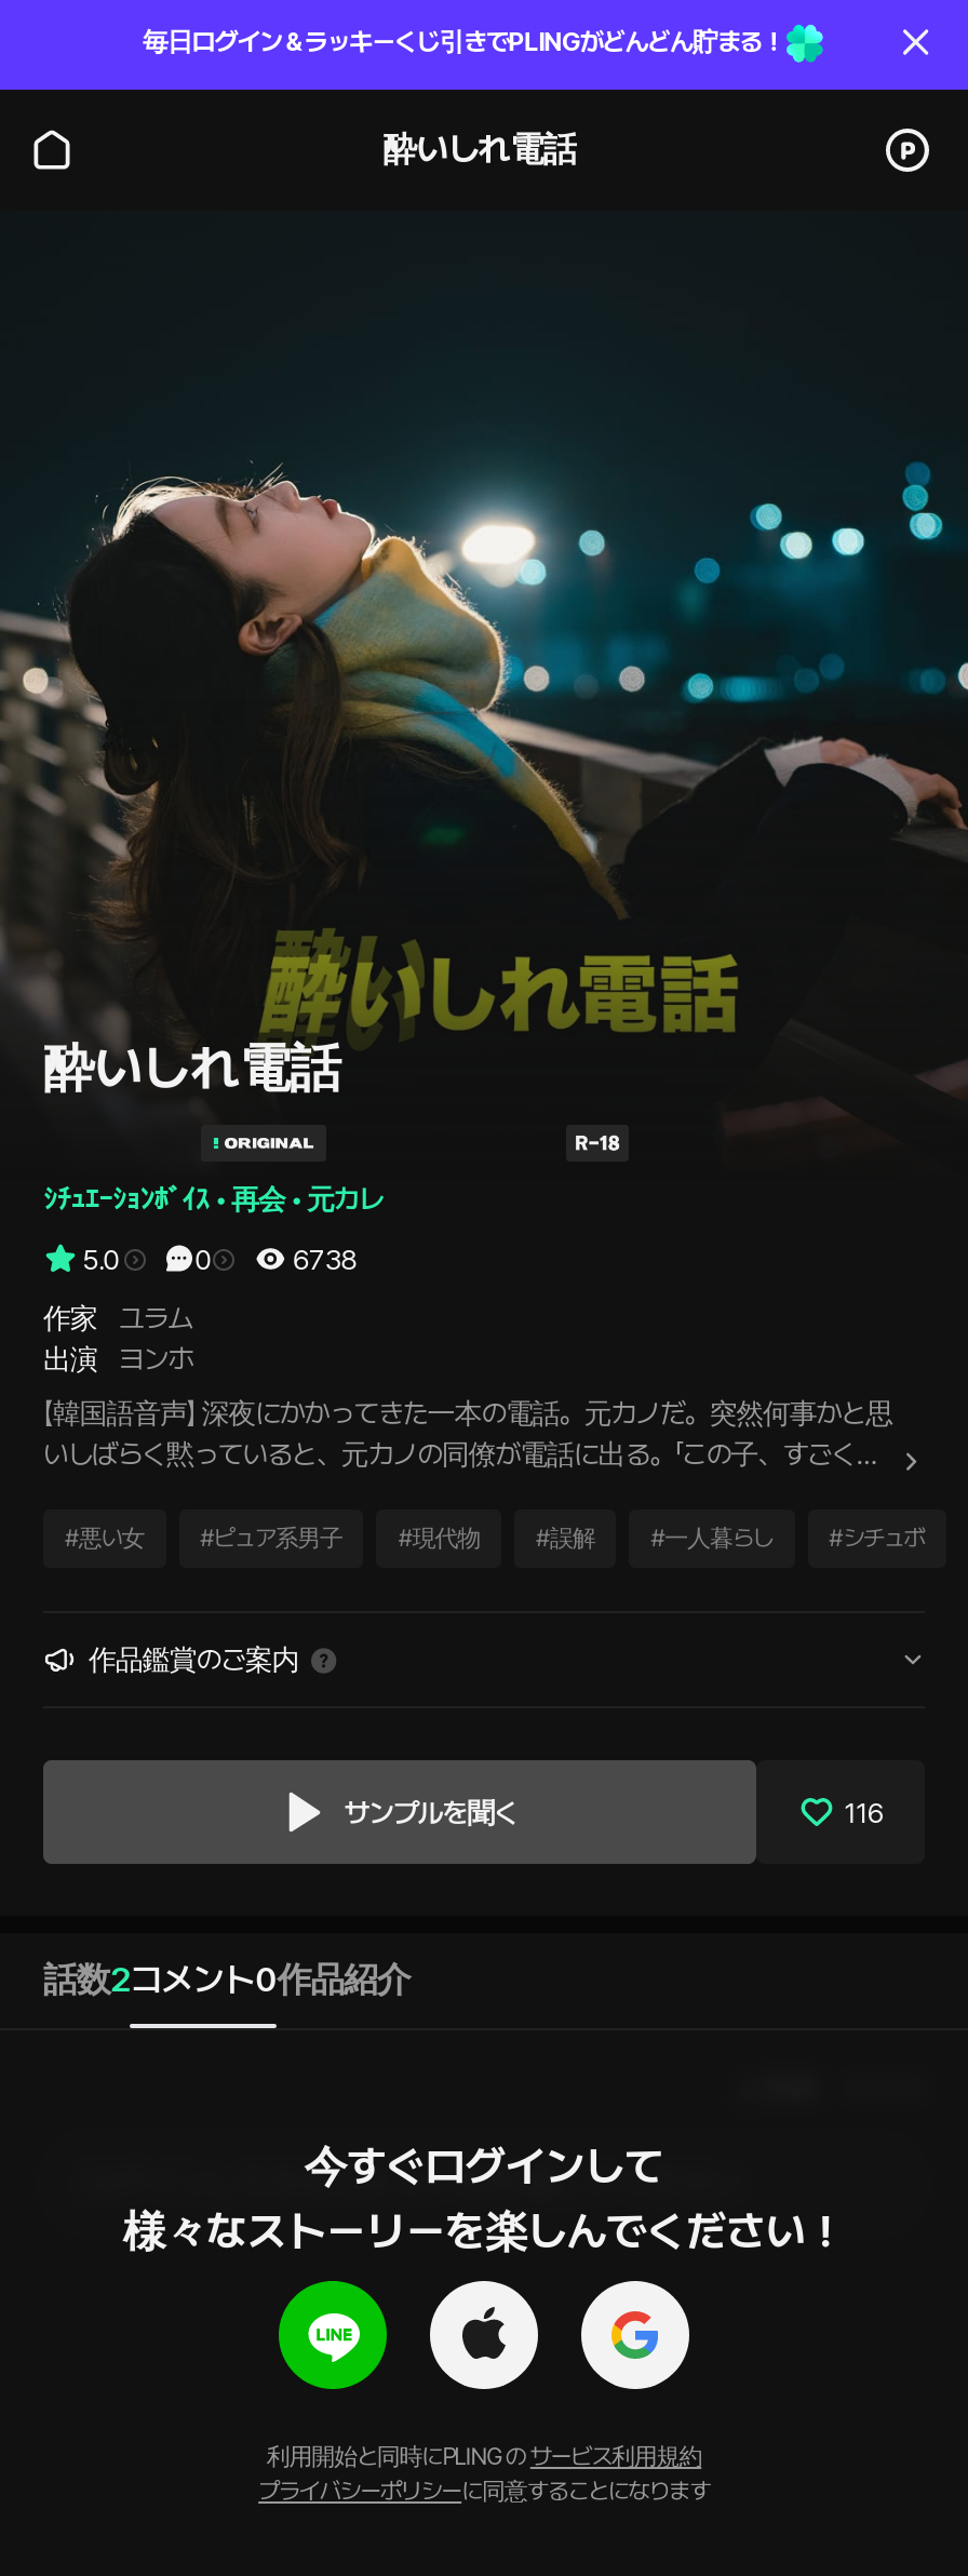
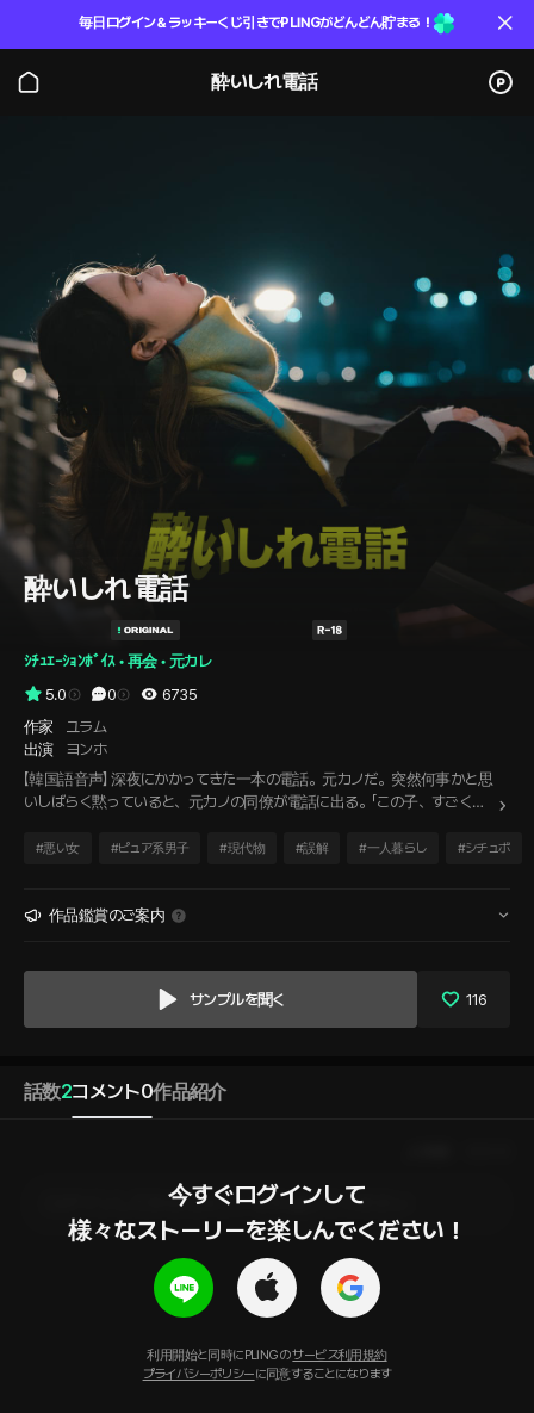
[293,1243,357,1275] 6738 -> [162,685,197,703] 6735

